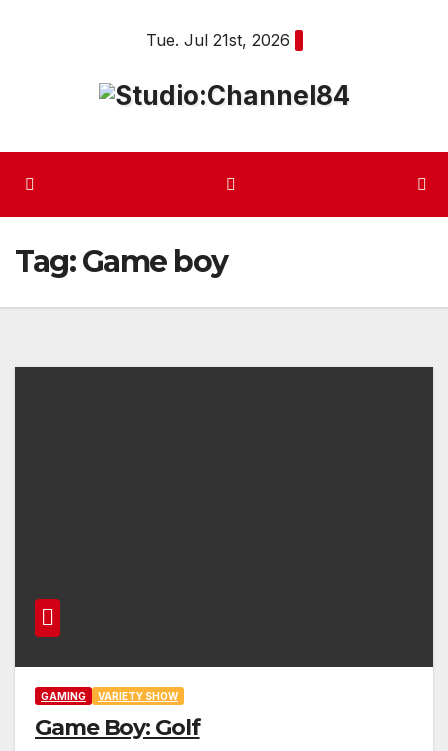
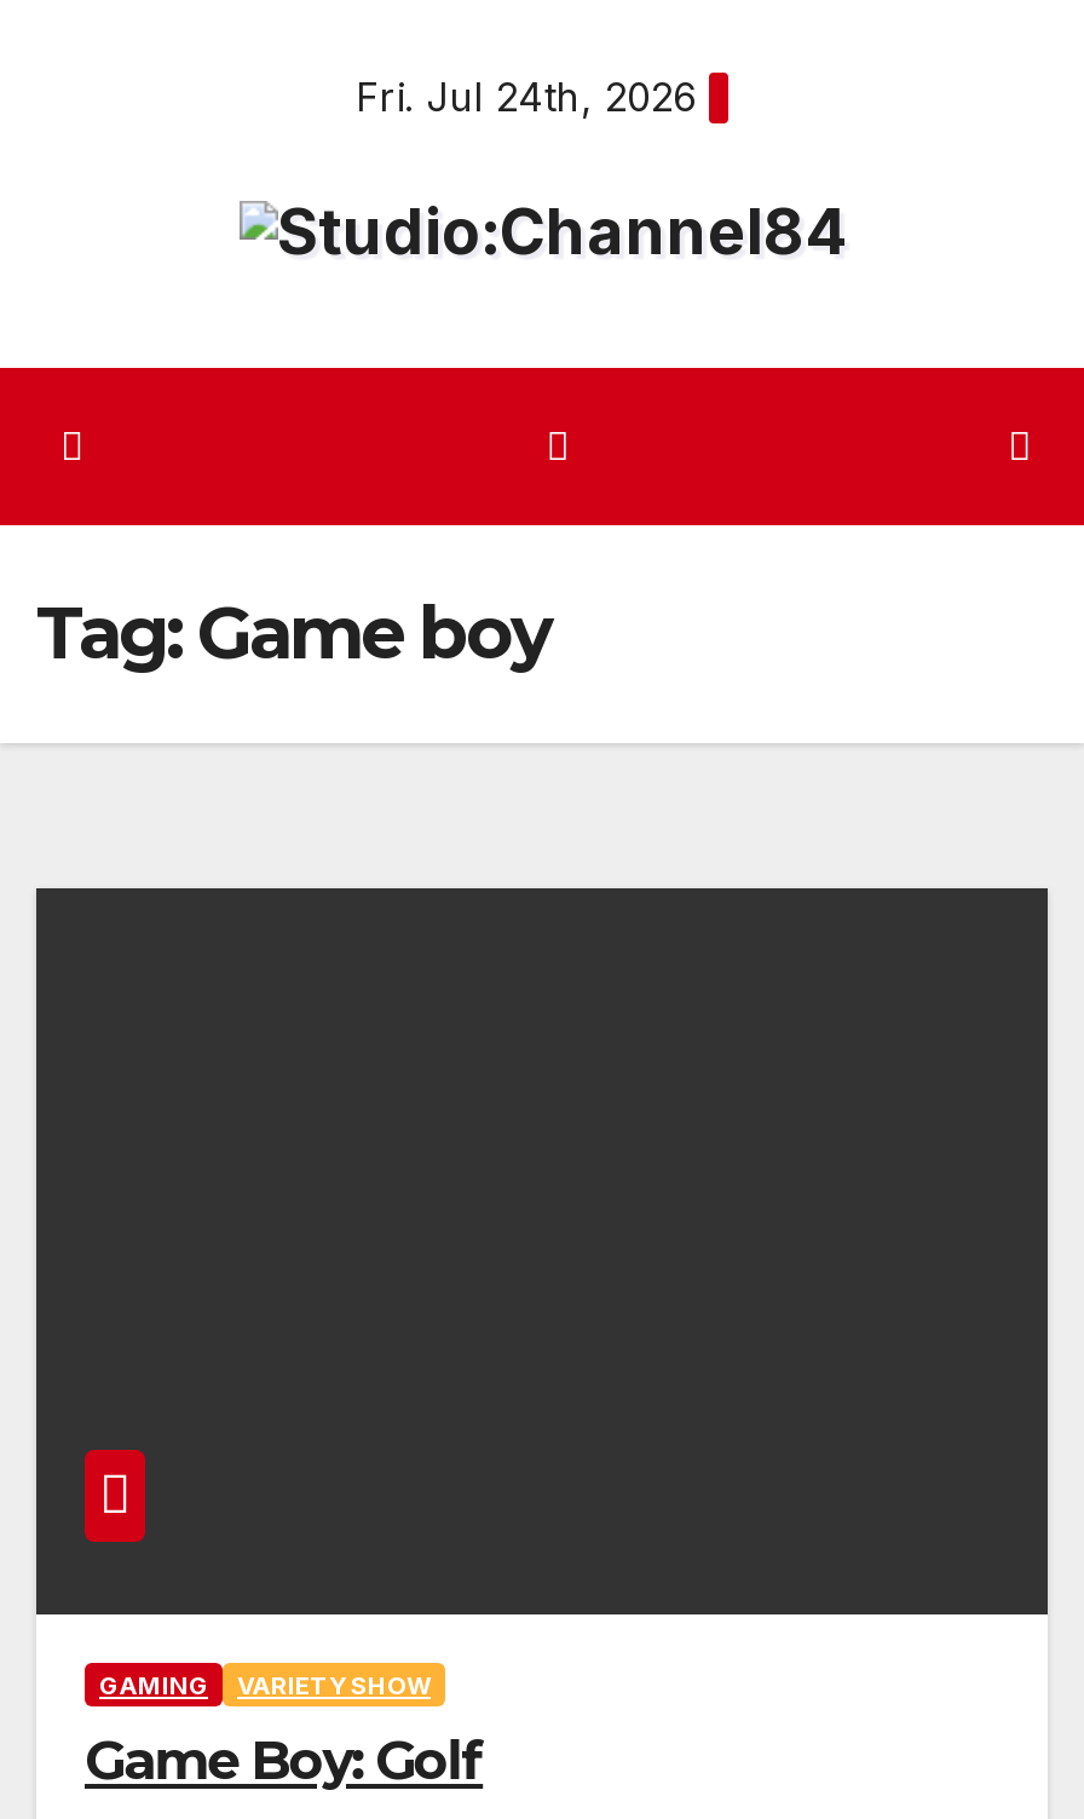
[145,30,289,50] Tue. Jul 21st, 2026 -> [356,73,697,121] Fri. Jul 24th, 2026

